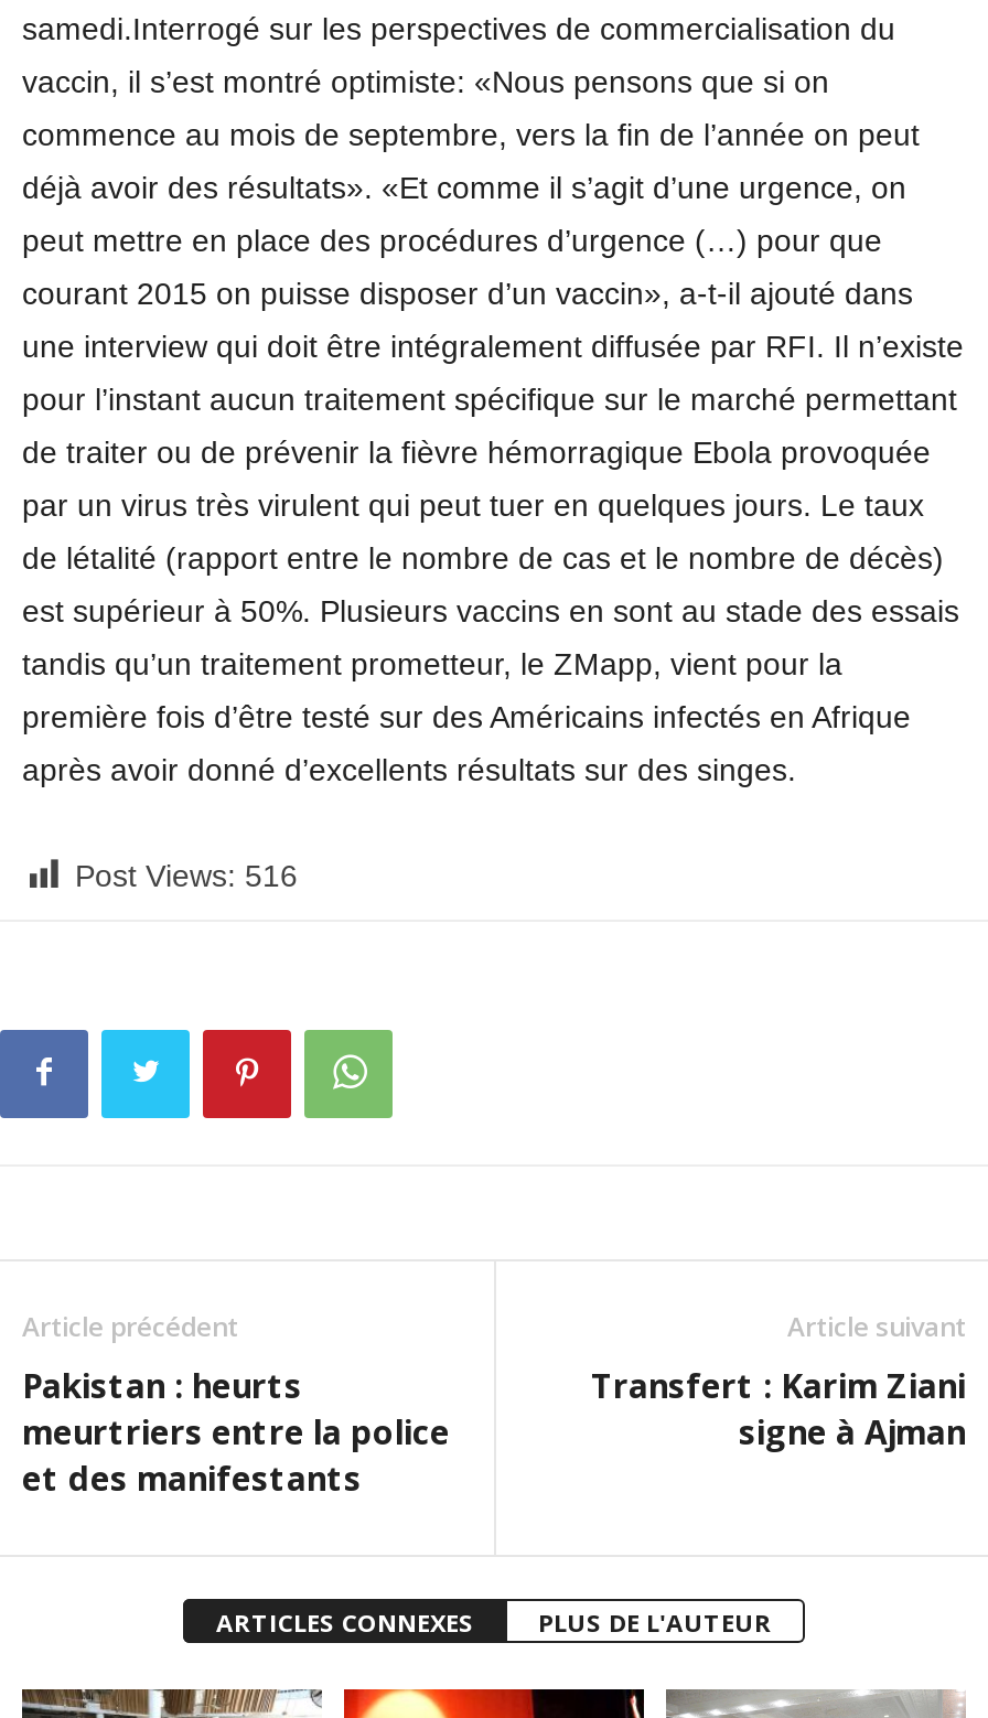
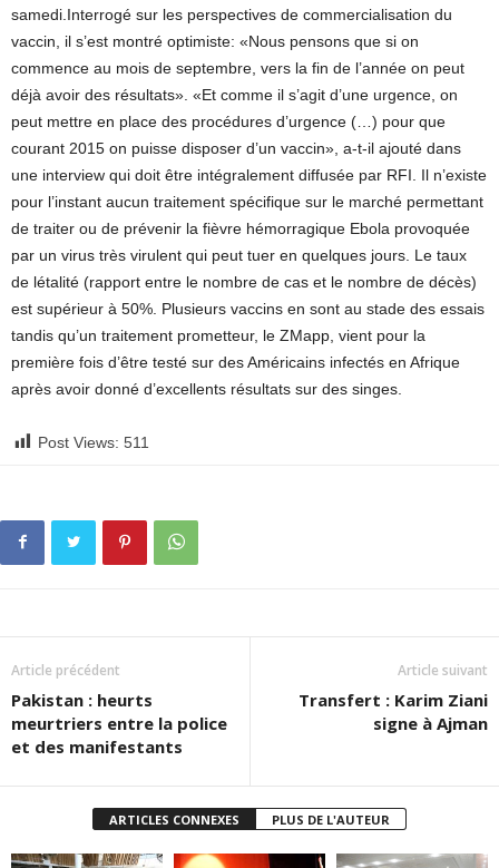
[75,858,298,893] Post Views: 516 -> [38,433,149,451] Post Views: 511

